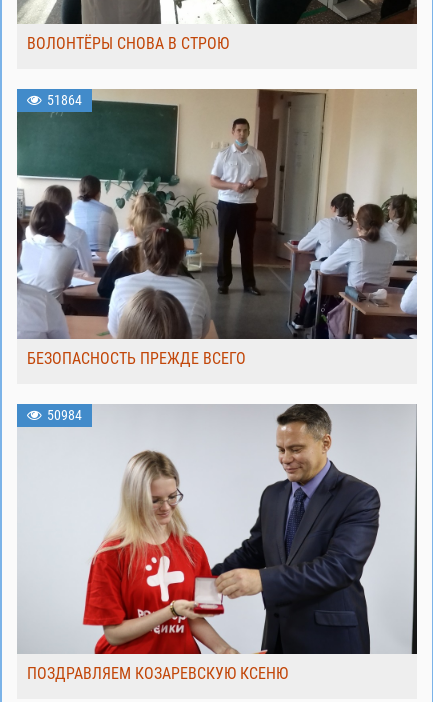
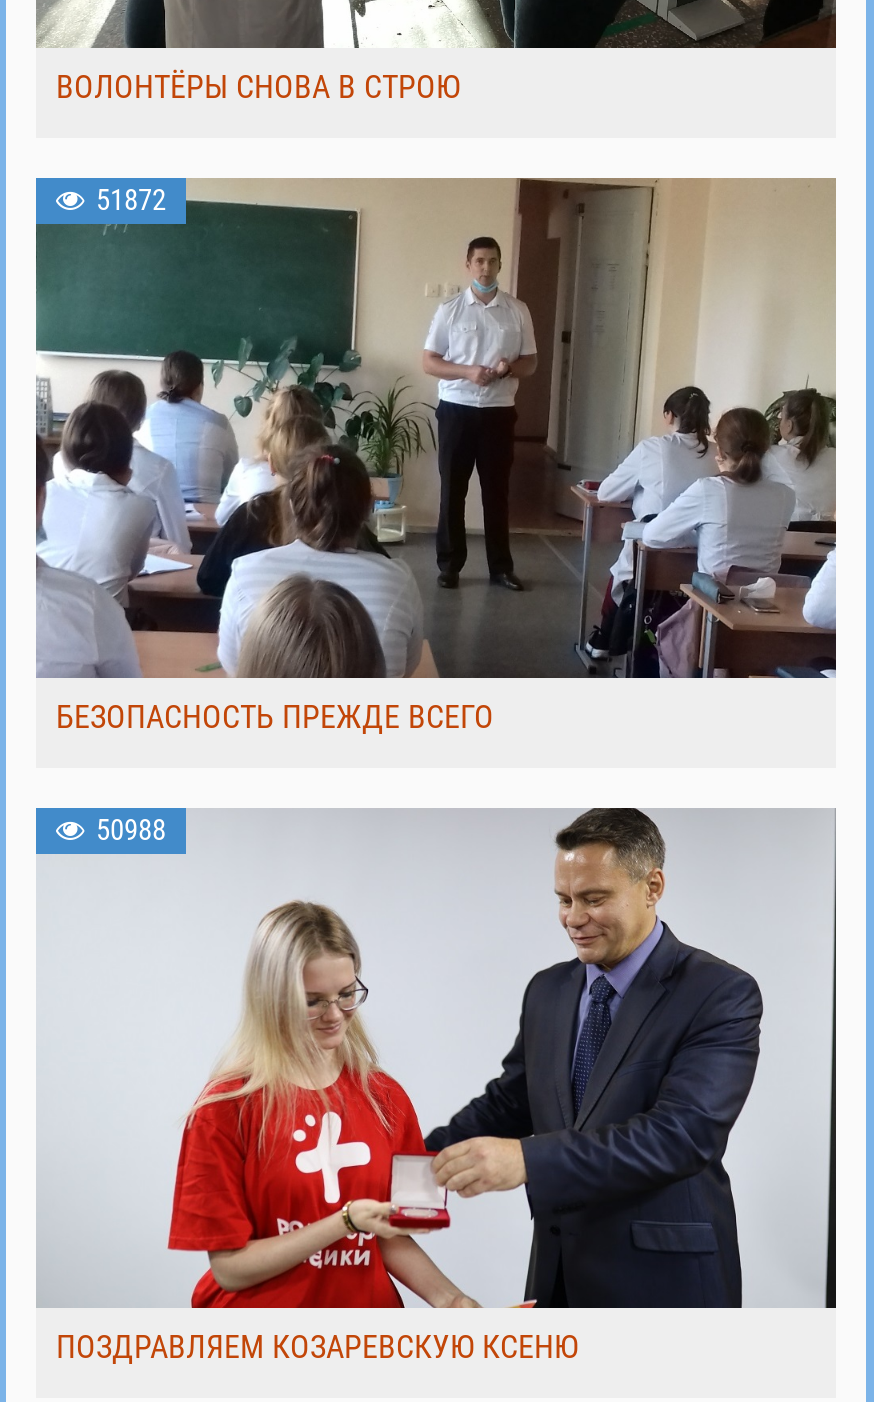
[47,92,82,109] 51864 -> [96,184,166,218] 51872
[47,407,82,424] 50984 -> [96,814,166,848] 50988

